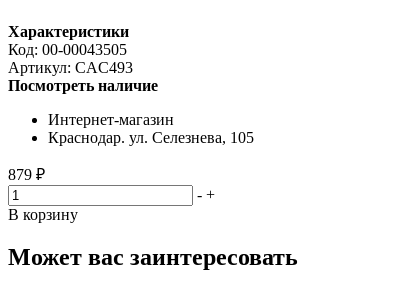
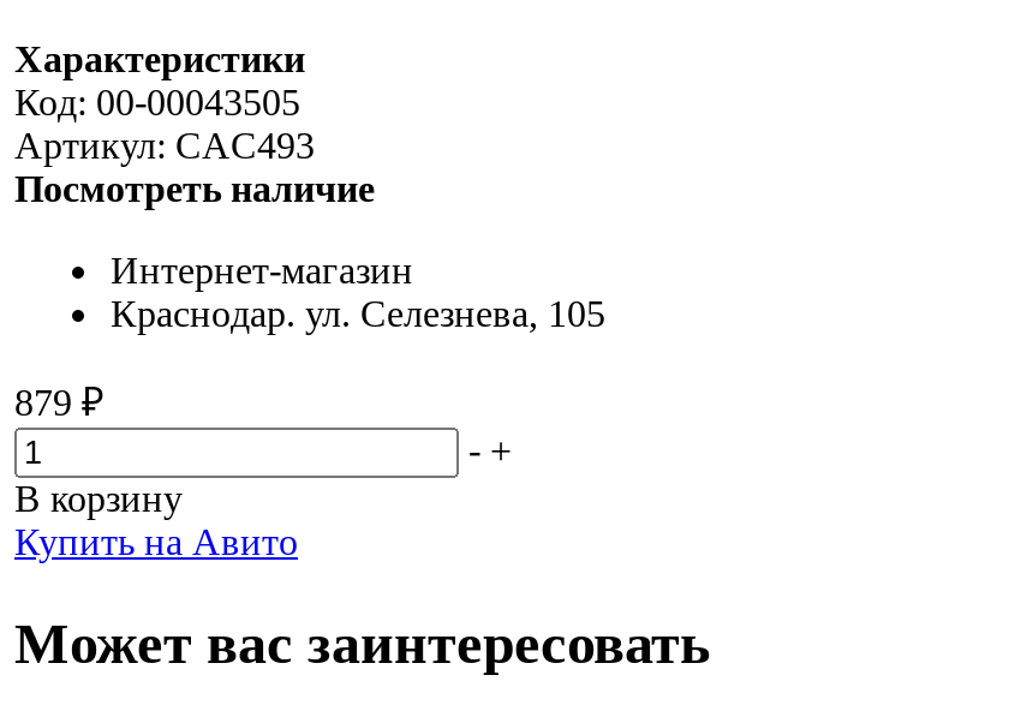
none -> [14,521,298,562] Купить на Авито

